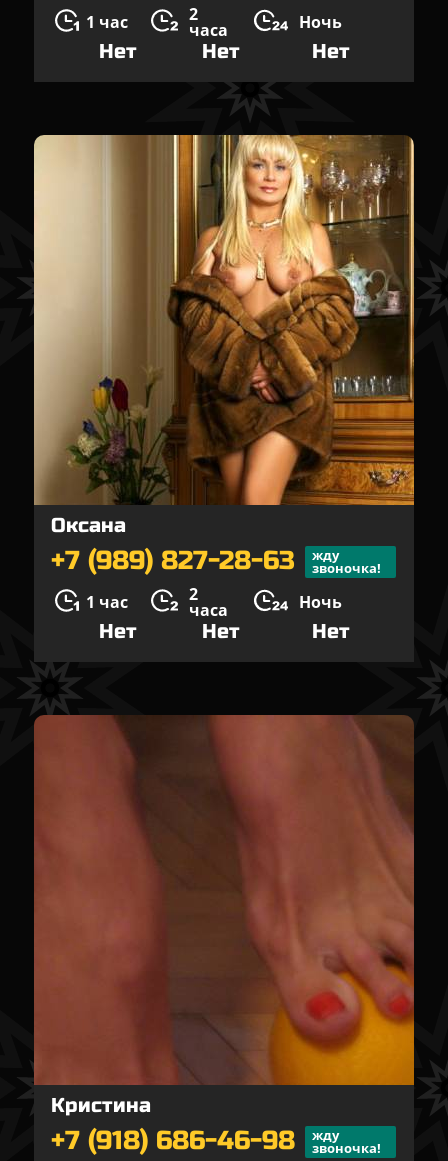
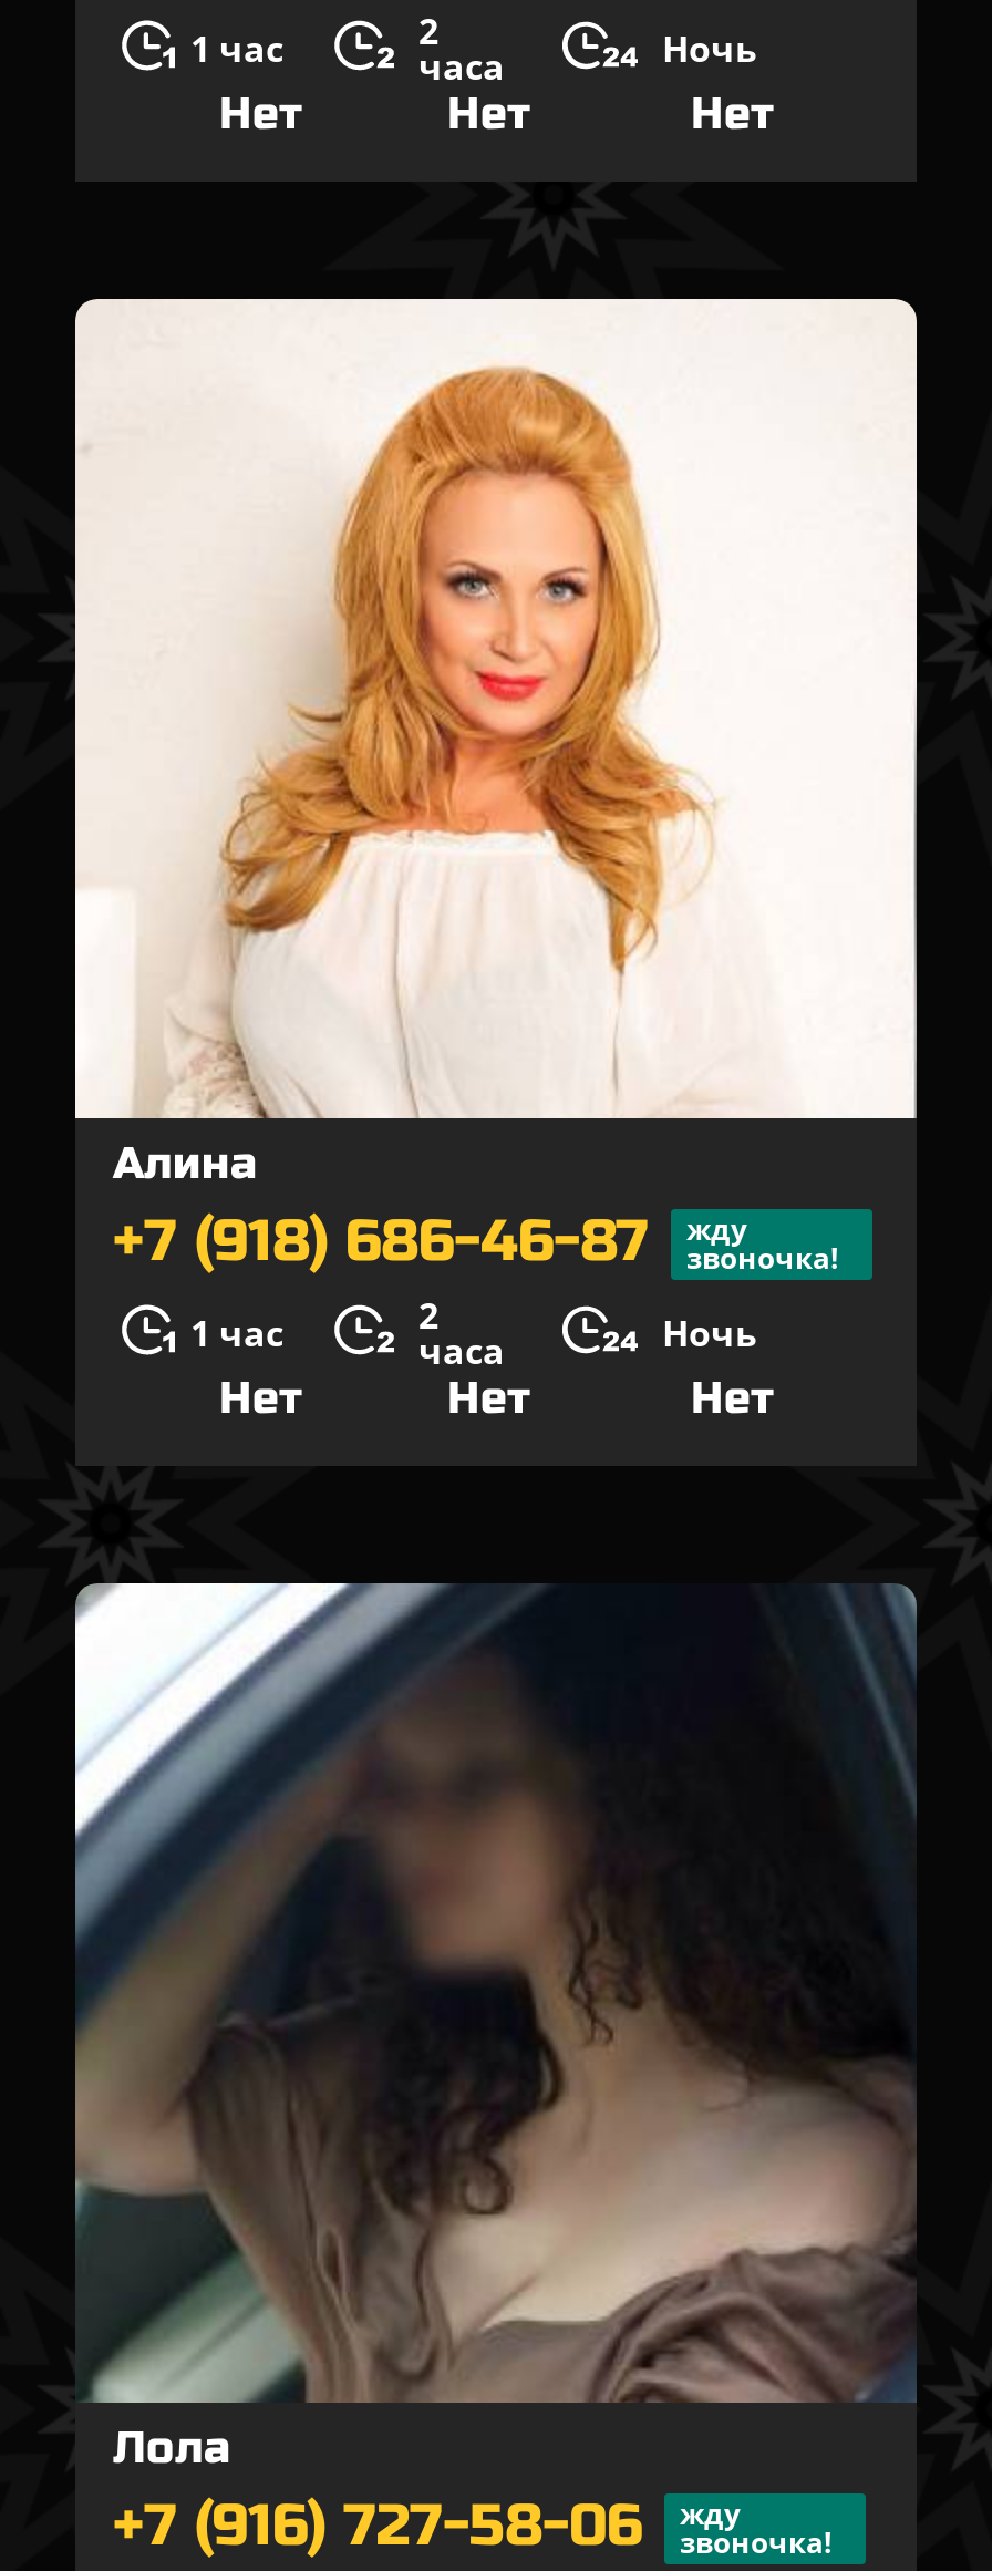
[33,134,415,576] [image] | Оксана | +7 (989) 827-28-63 -> [73,297,919,1276] [image] | Алина | +7 (918) 686-46-87
[33,714,415,1156] [image] | Кристина | +7 (918) 686-46-98 -> [73,1581,917,2561] [image] | Лола | +7 (916) 727-58-06

